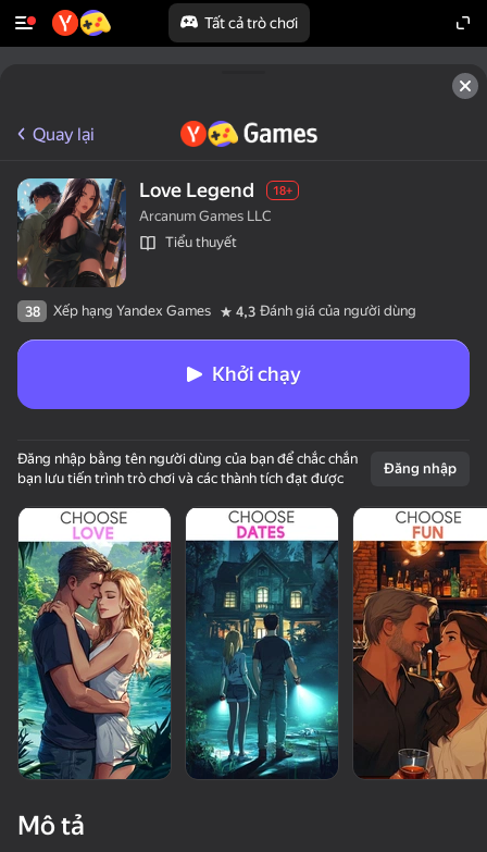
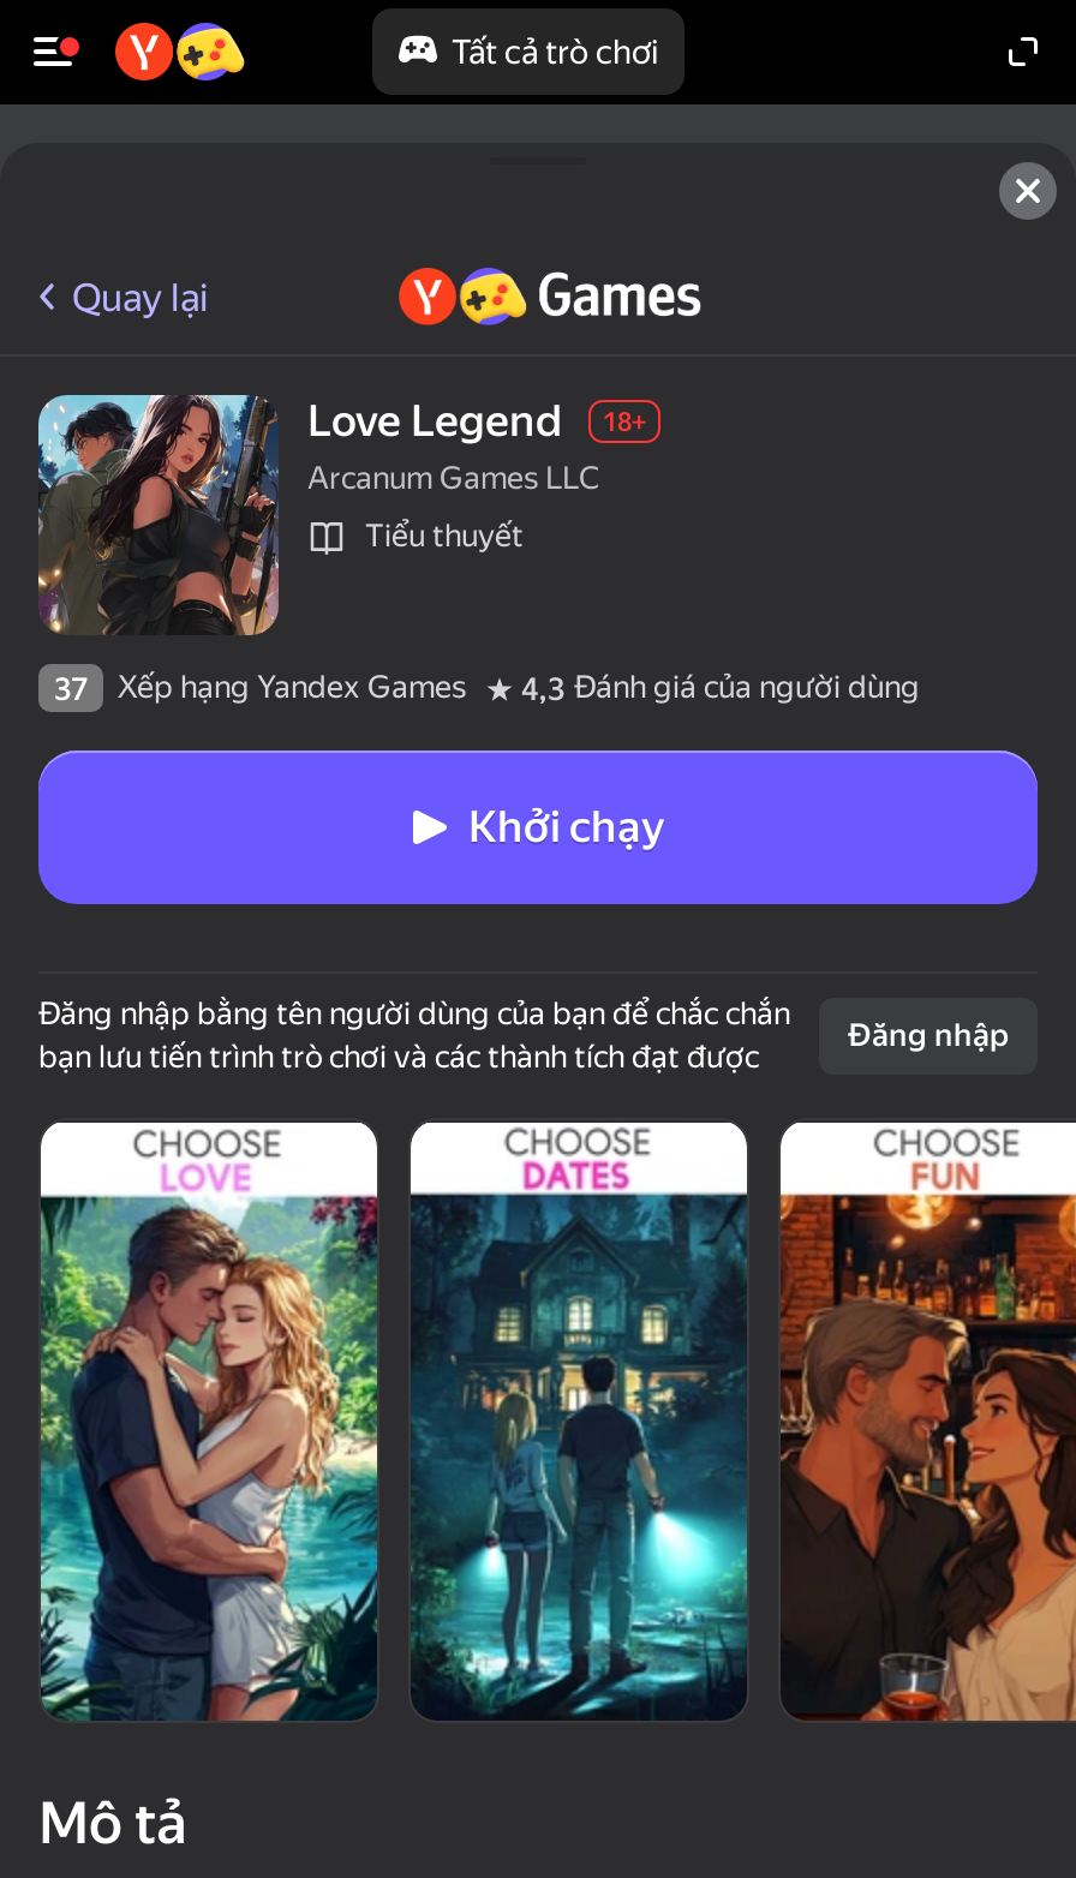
[24,302,416,319] 38 Xếp hạng Yandex Games 4,3 Đánh giá của người dùng -> [54,669,920,706] 37 Xếp hạng Yandex Games 4,3 Đánh giá của người dùng

